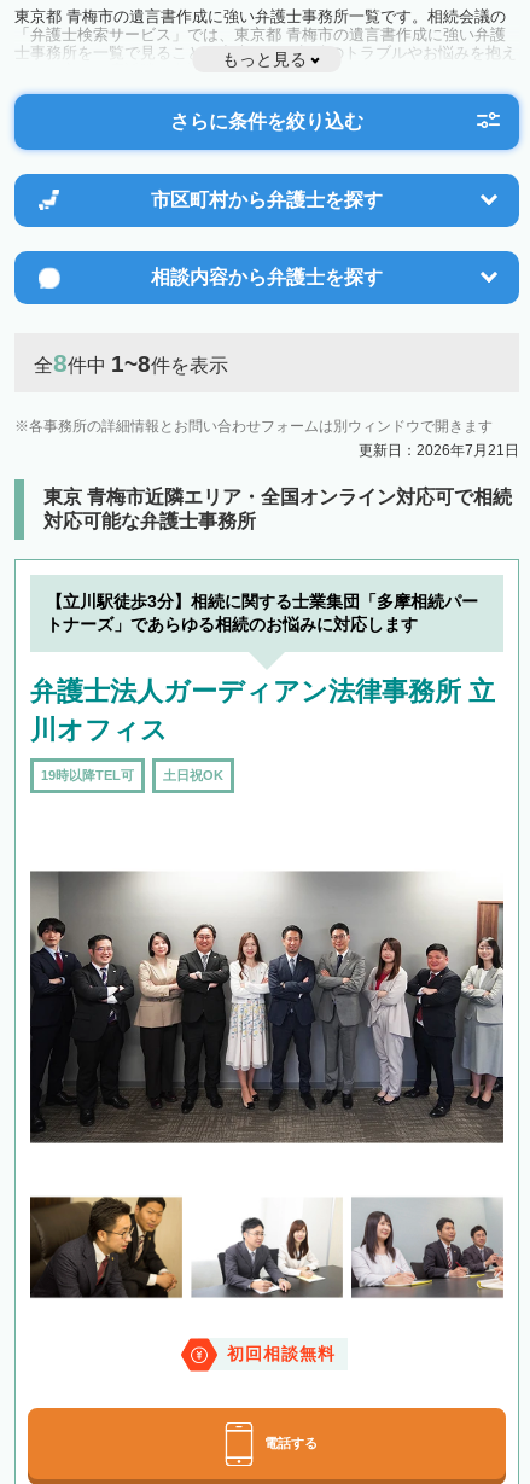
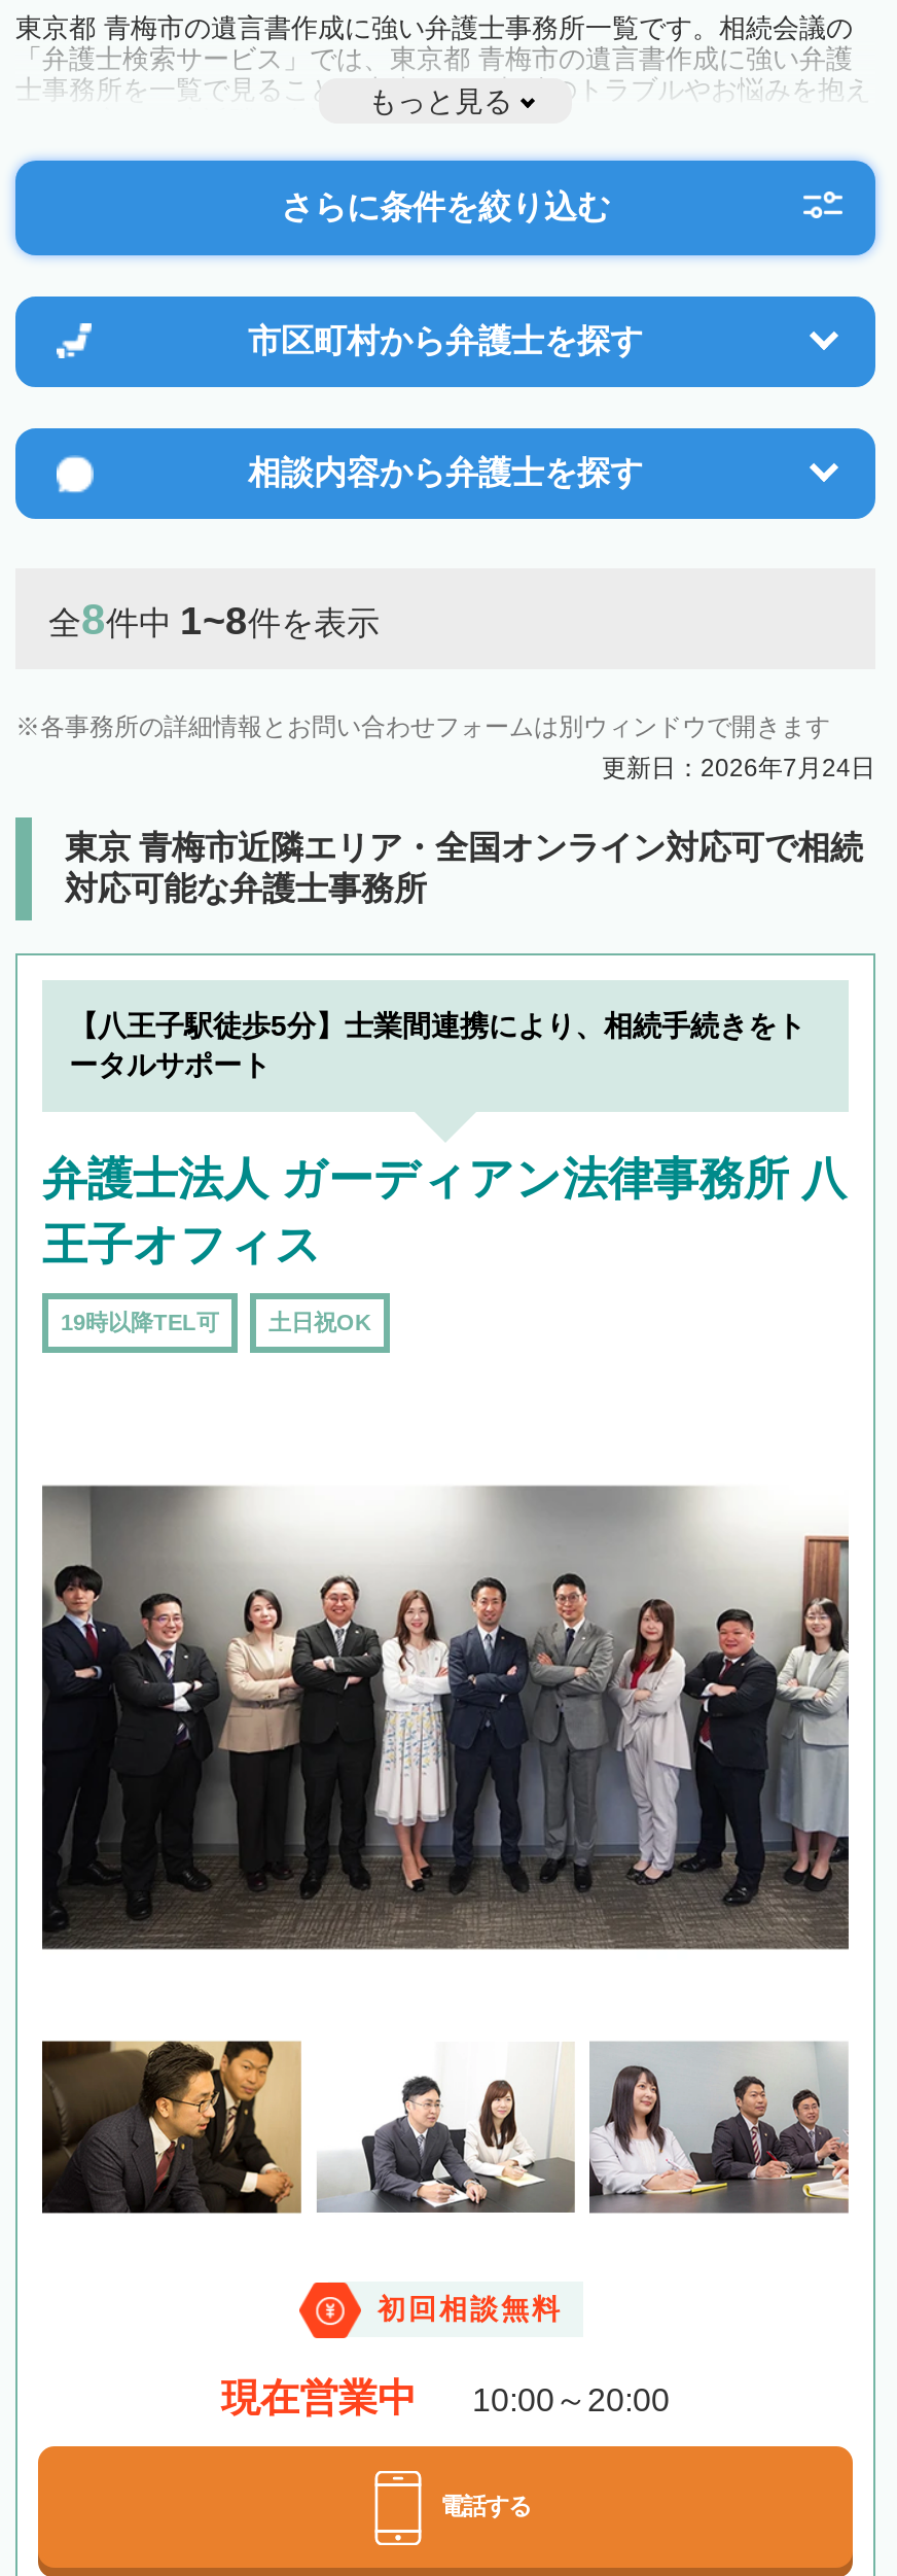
[359,442,519,459] 更新日：2026年7月21日 -> [602,754,875,783] 更新日：2026年7月24日
[46,592,478,634] 【立川駅徒歩3分】相続に関する士業集団「多摩相続パー | トナーズ」であらゆる相続のお悩みに対応します -> [69,1009,805,1081] 【八王子駅徒歩5分】士業間連携により、相続手続きをト | ータルサポート
[30,676,495,745] 弁護士法人ガーディアン法律事務所 立 | 川オフィス -> [42,1153,847,1271] 弁護士法人 ガーディアン法律事務所 八 | 王子オフィス
none -> [221,2377,670,2420] 現在営業中 | 10:00～20:00

